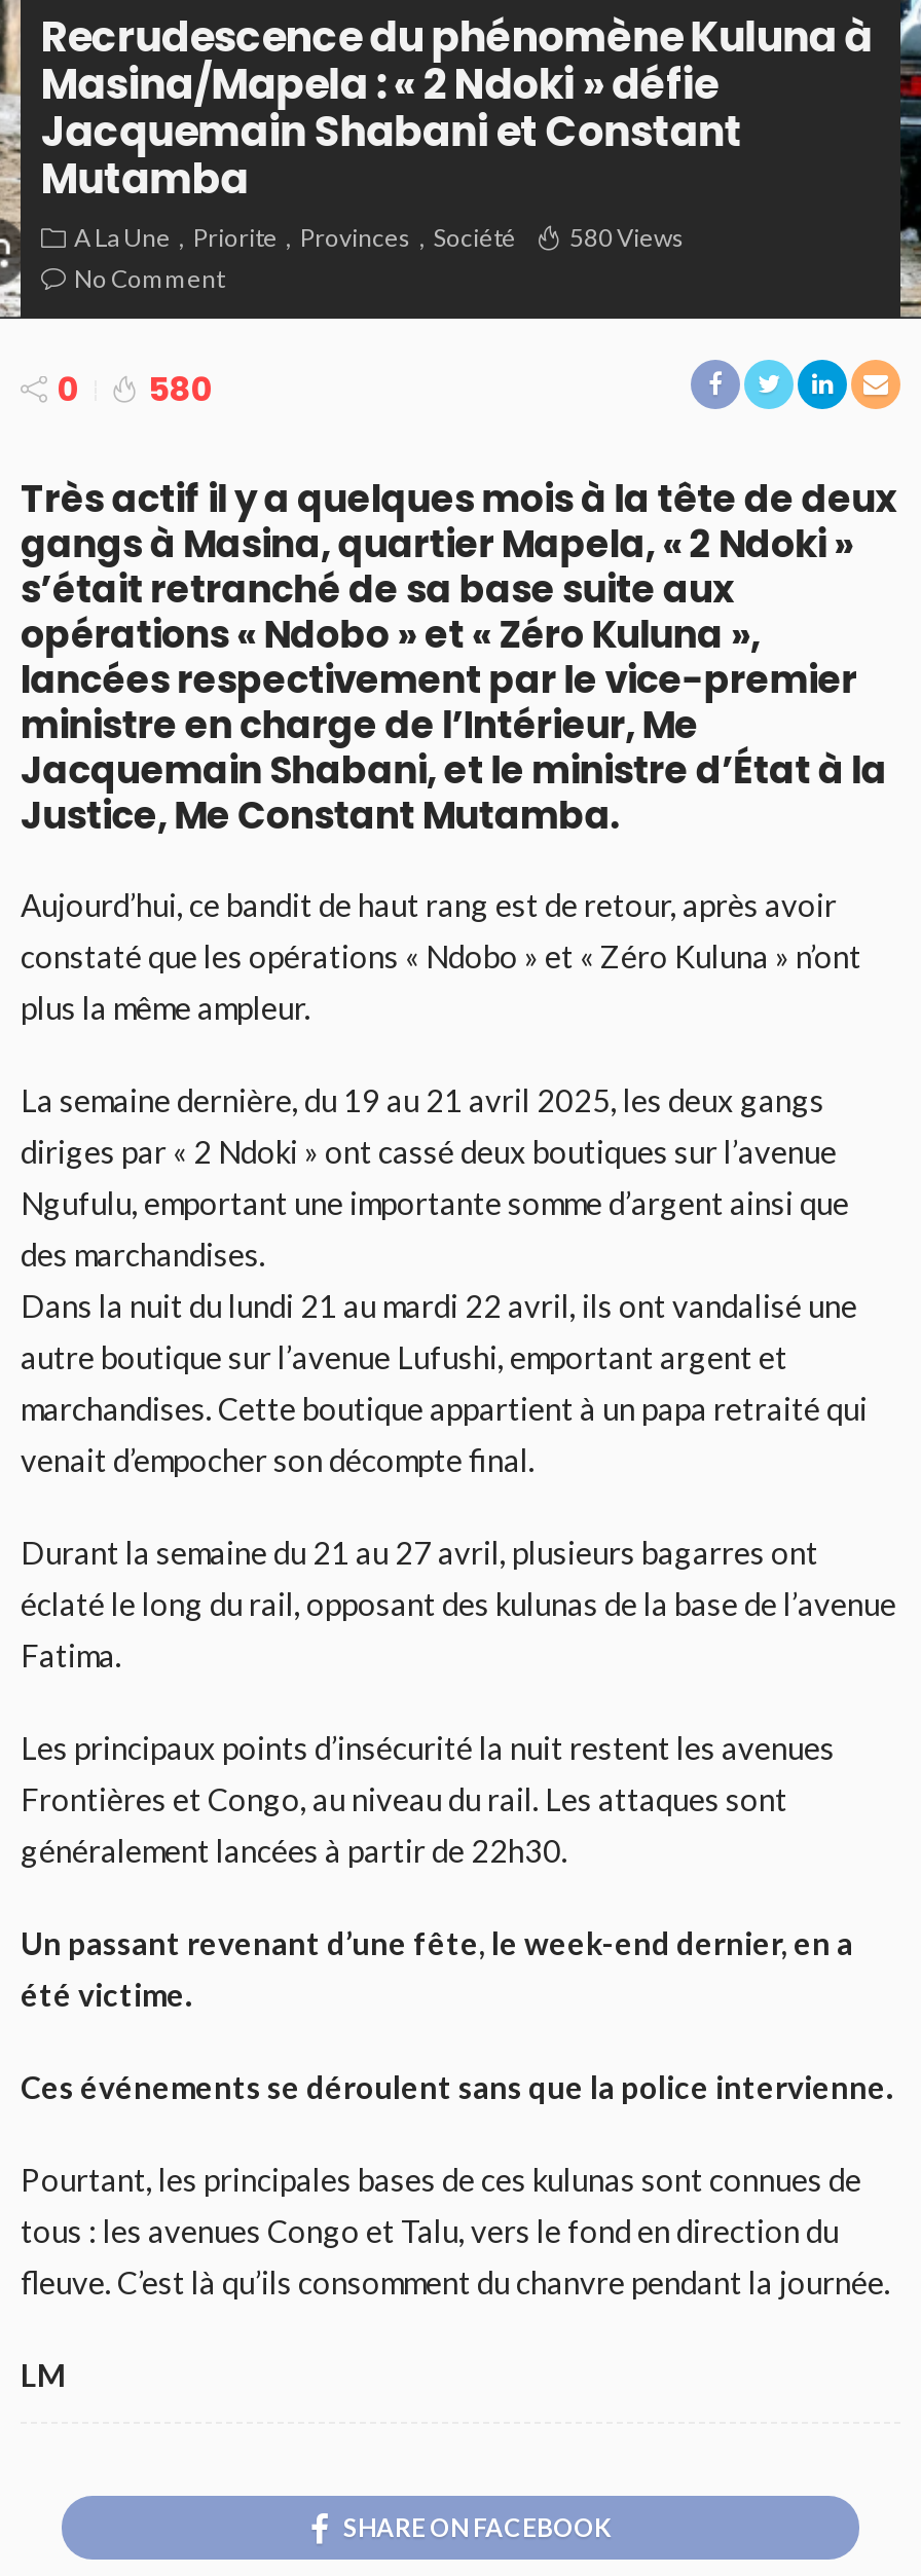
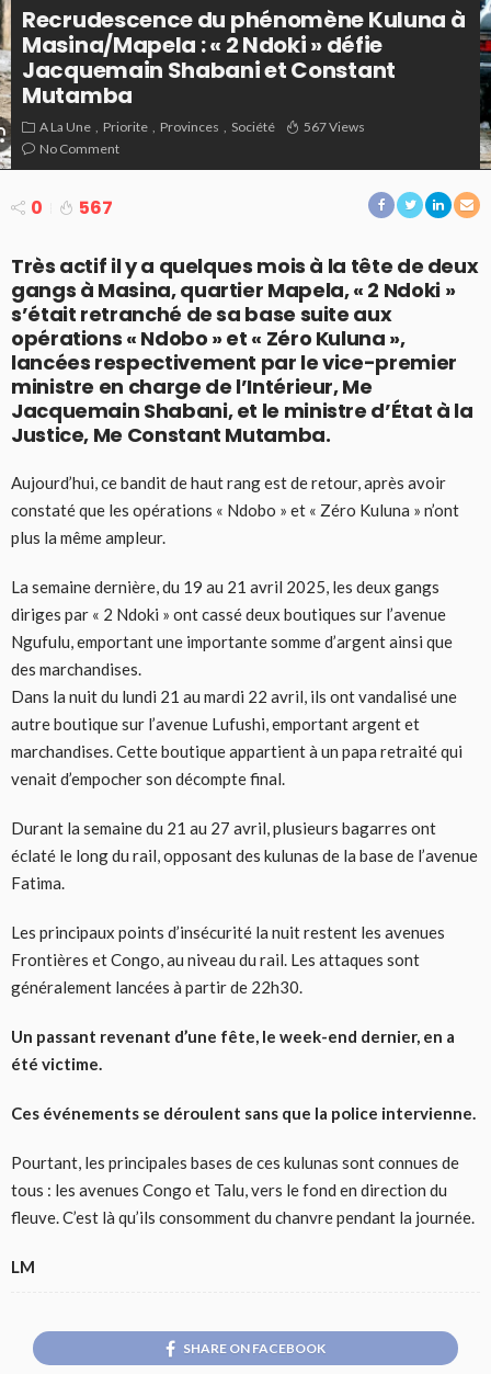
[74,222,685,253] A La Une Priorite Provinces Société 580 Views -> [39,118,365,135] A La Une Priorite Provinces Société 567 Views
[58,367,214,414] 0 580 -> [31,196,113,221] 0 567

